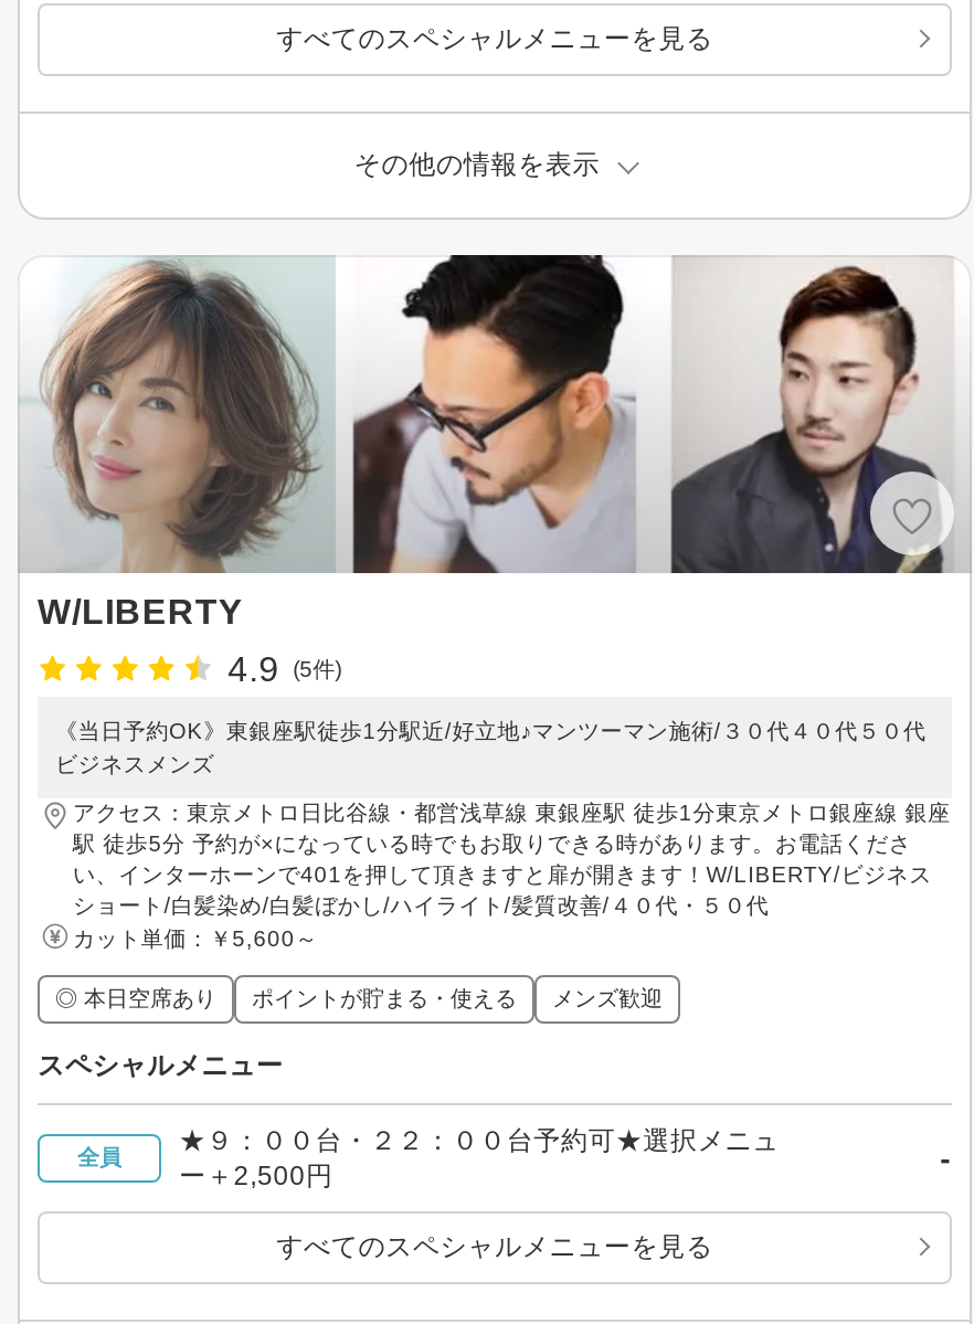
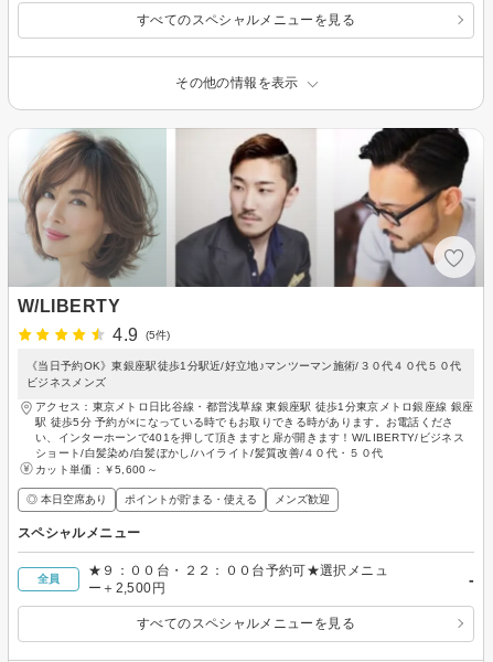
[351,253,636,575] [image] -> [175,128,315,288] [image]
[671,255,952,575] [image] -> [333,127,474,288] [image]

